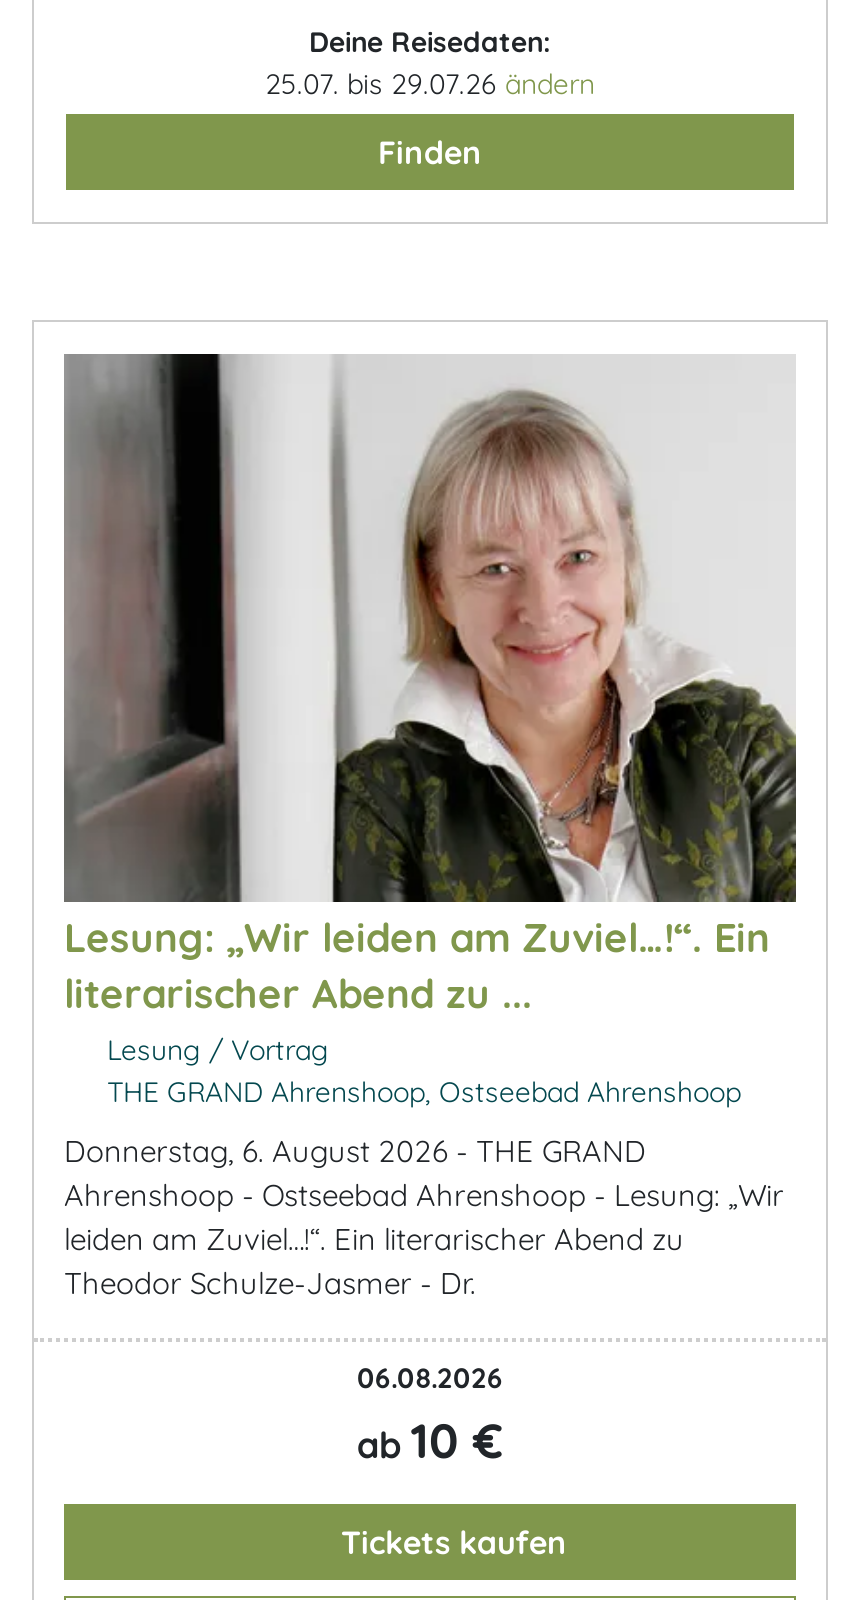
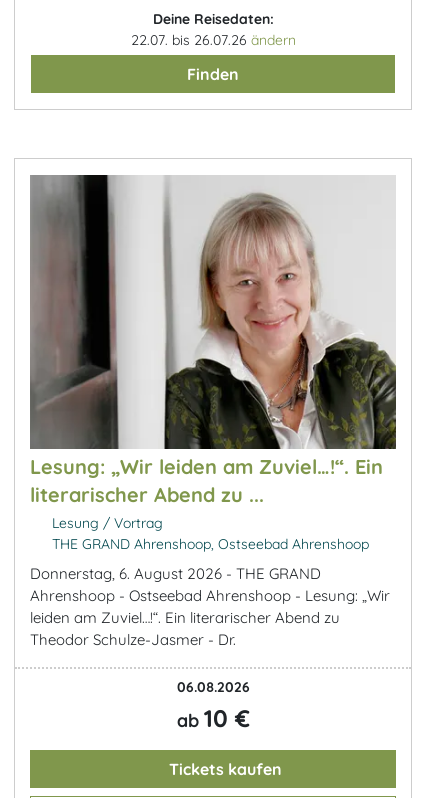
[265,65,595,101] 25.07. bis 29.07.26 ändern -> [130,30,295,48] 22.07. bis 26.07.26 ändern

